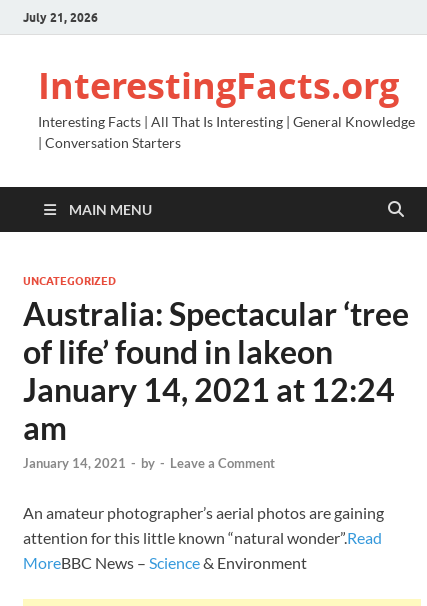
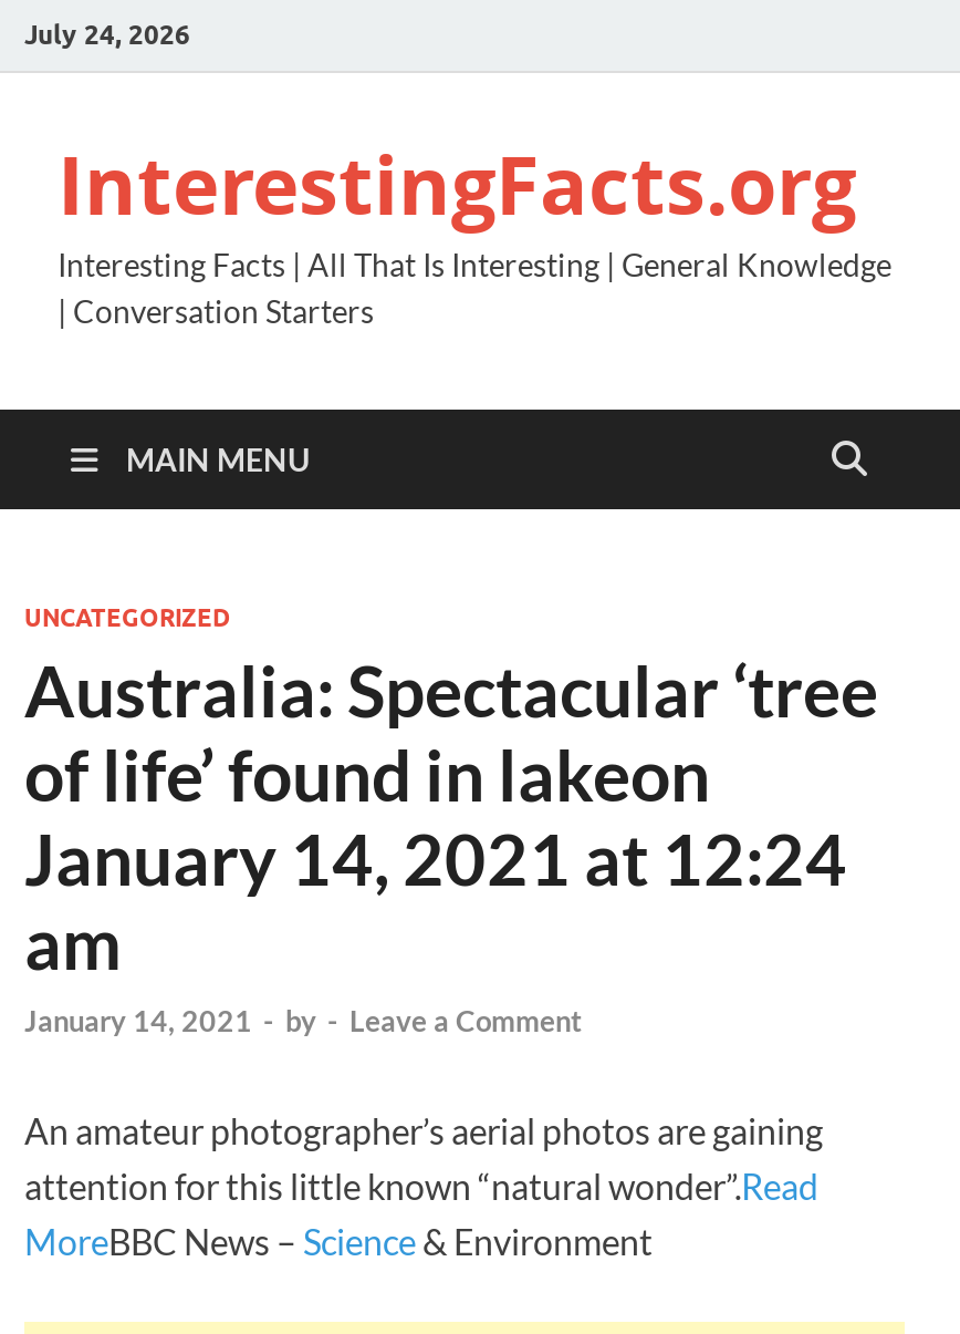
[23,9,98,24] July 21, 2026 -> [24,17,190,50] July 24, 2026

